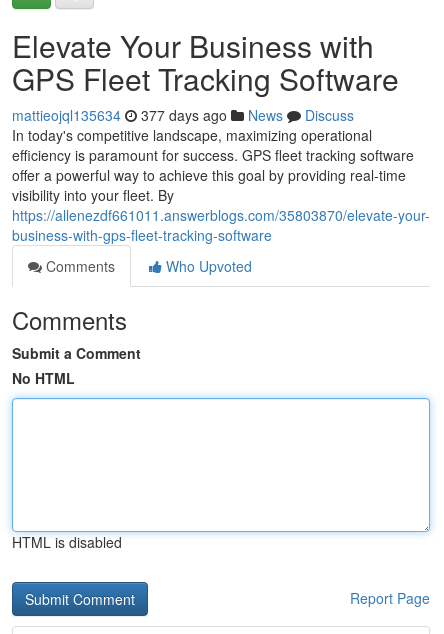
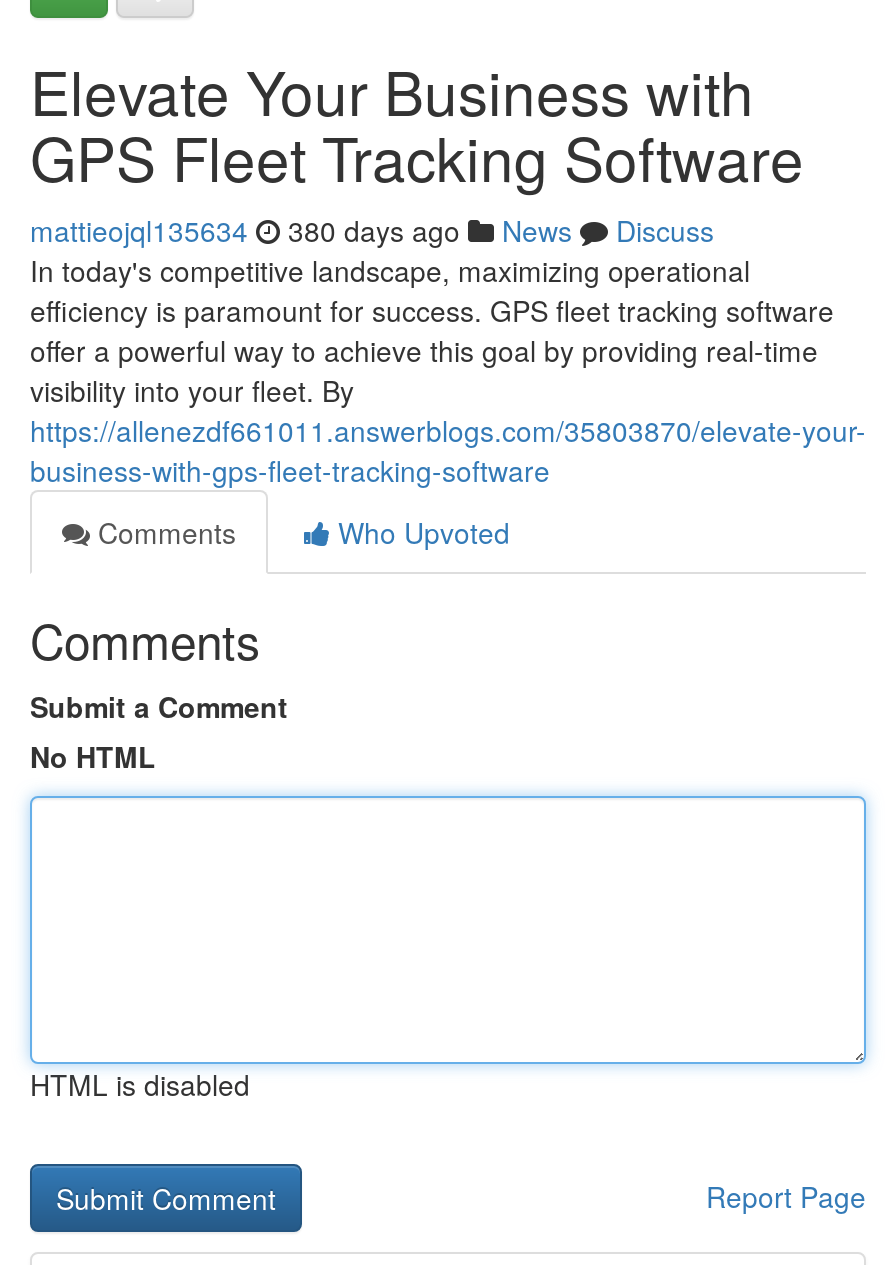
[12,105,354,125] mattieojql135634 377 days ago News Discuss -> [30,210,714,250] mattieojql135634 380 days ago News Discuss

